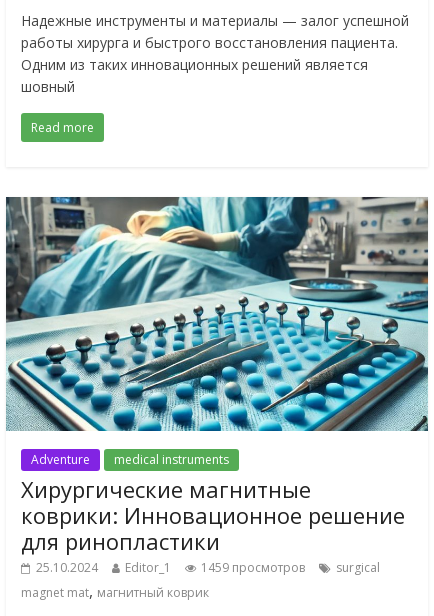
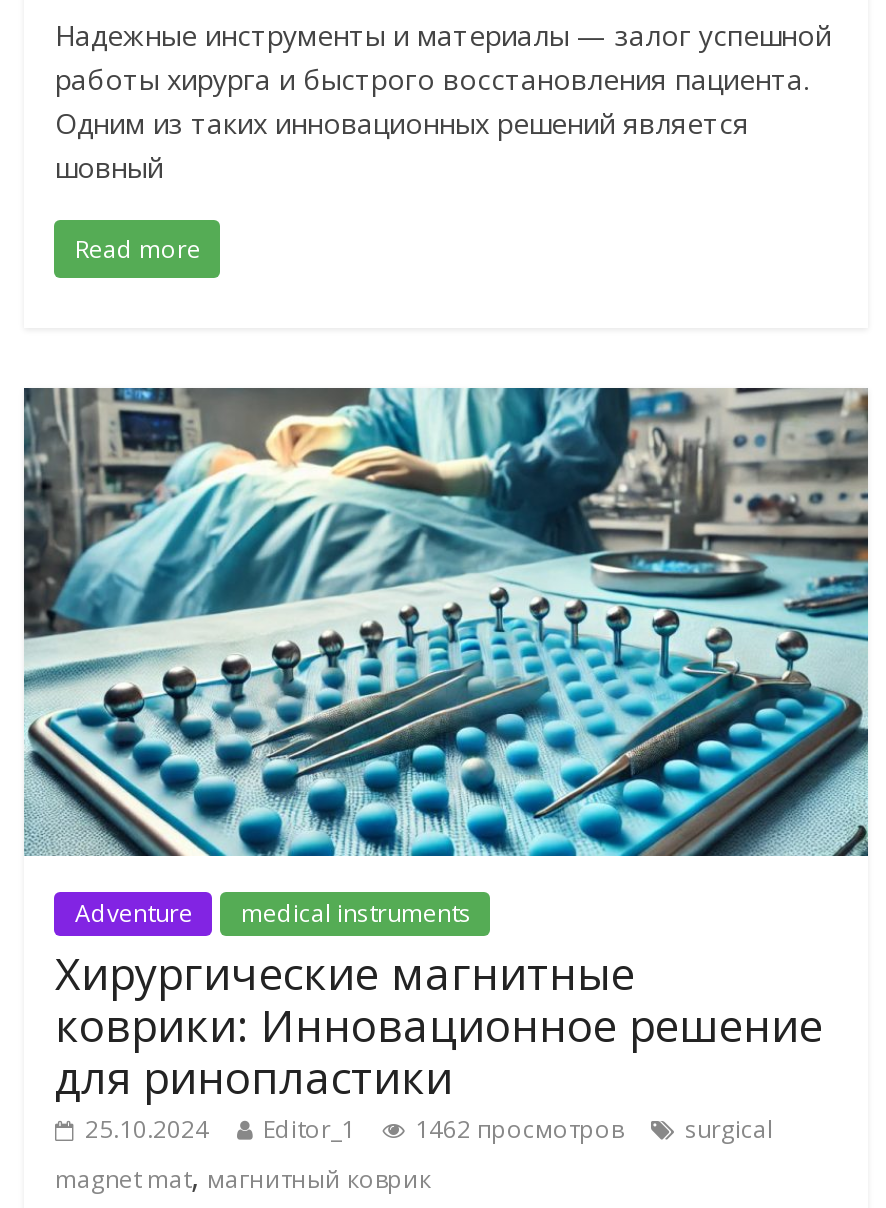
[36,559,380,576] 25.10.2024 Editor_1 1459 просмотров surgical -> [85,1112,773,1146] 25.10.2024 Editor_1 1462 просмотров surgical

